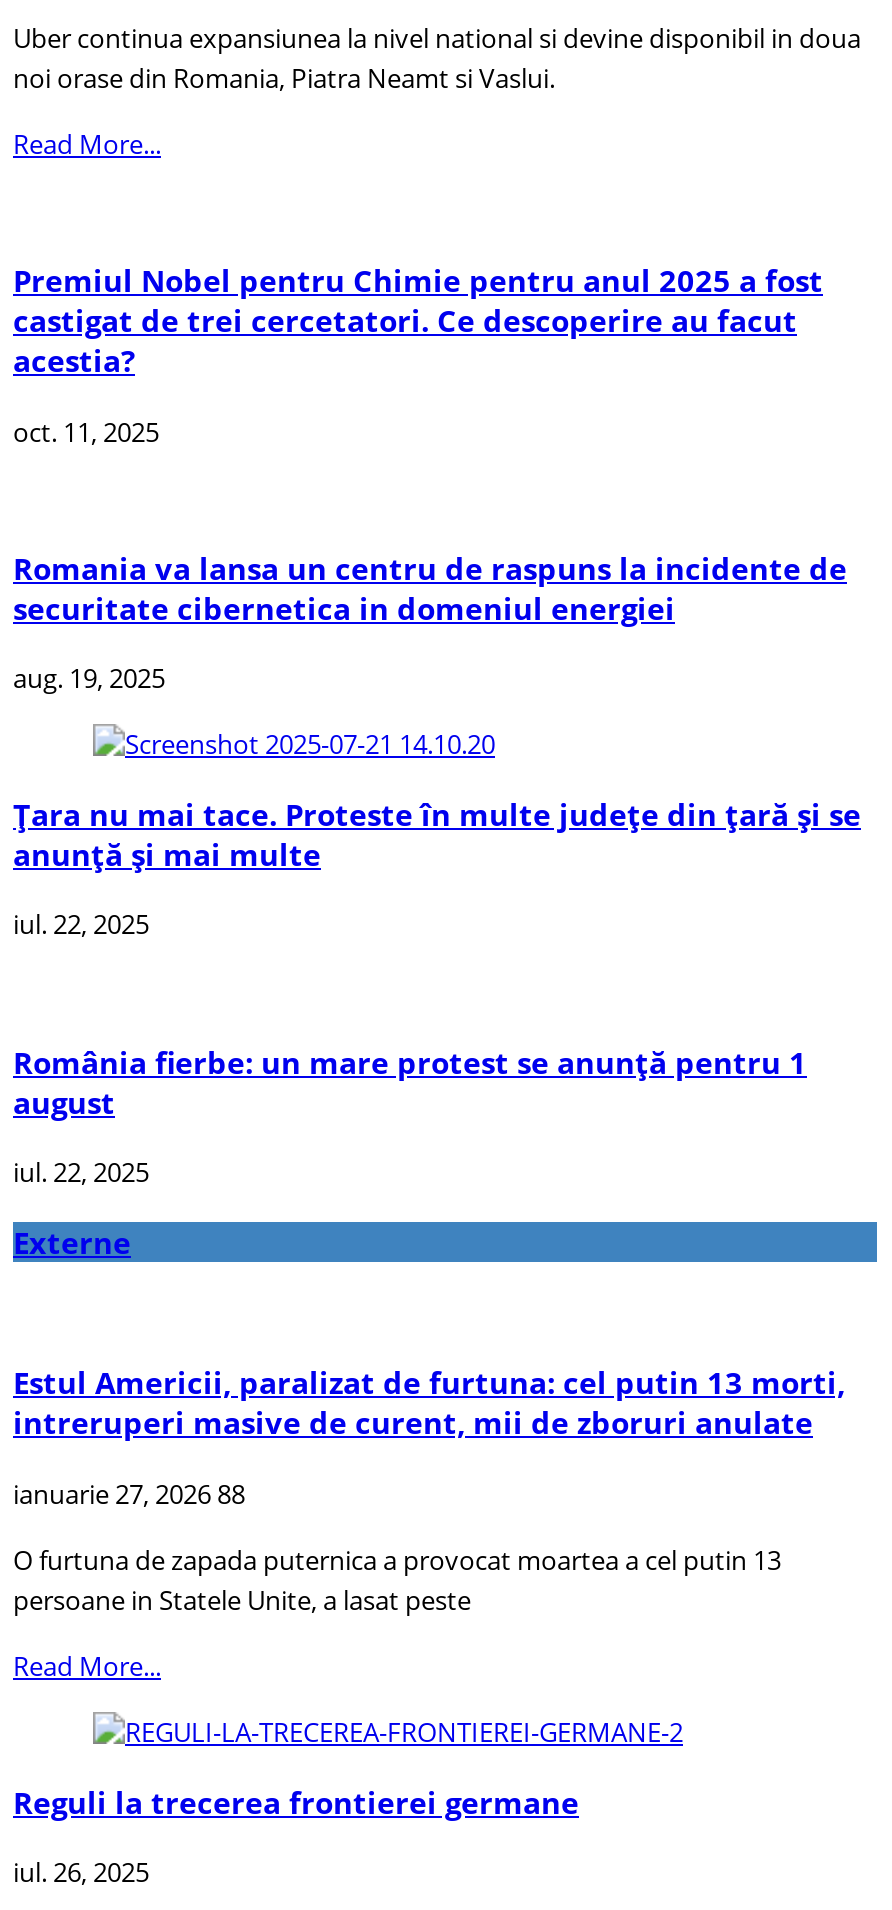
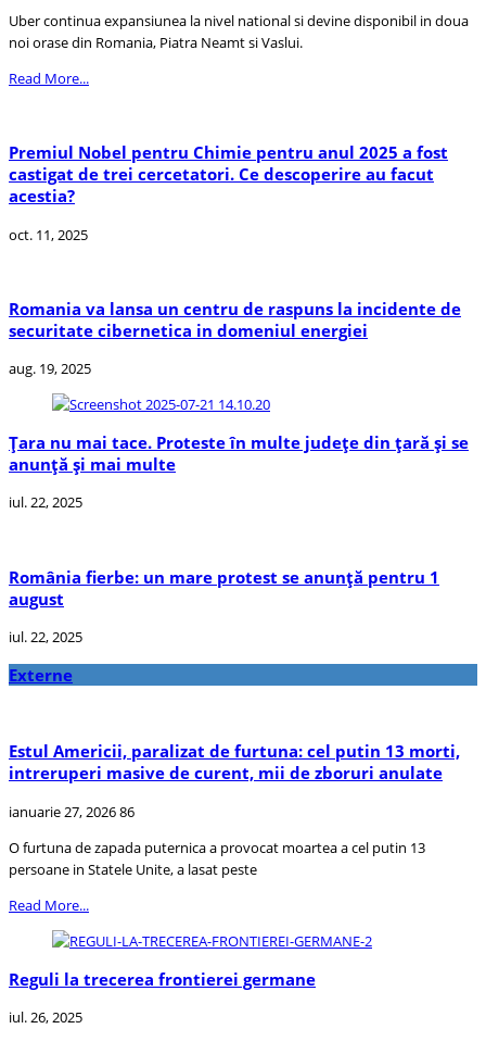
[13,1475,245,1511] ianuarie 27, 2026 88 -> [9,801,135,821] ianuarie 27, 2026 86

